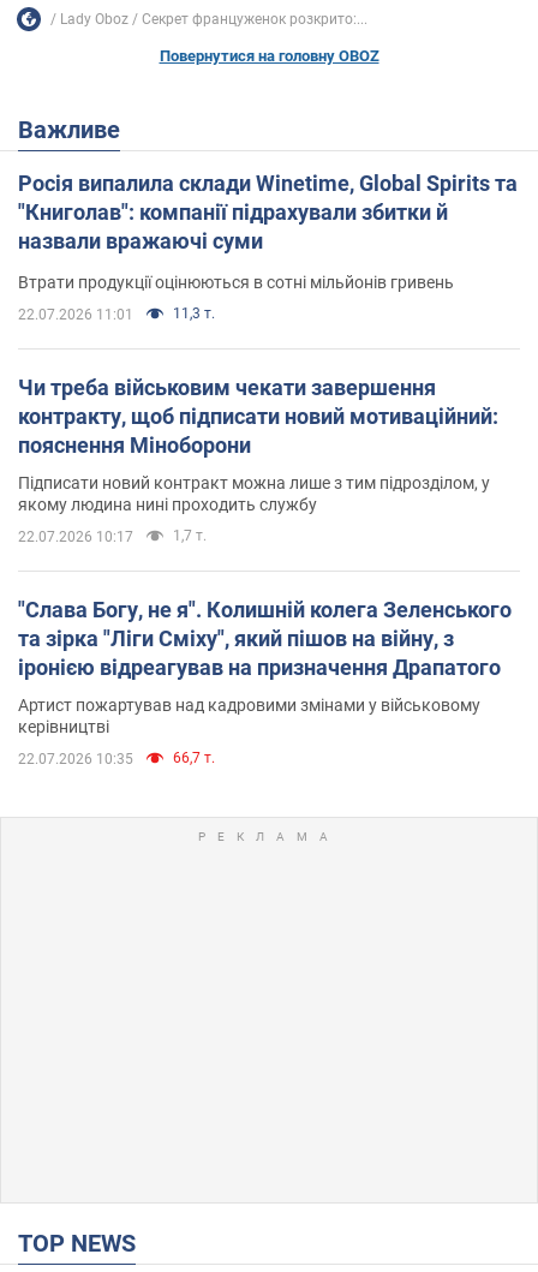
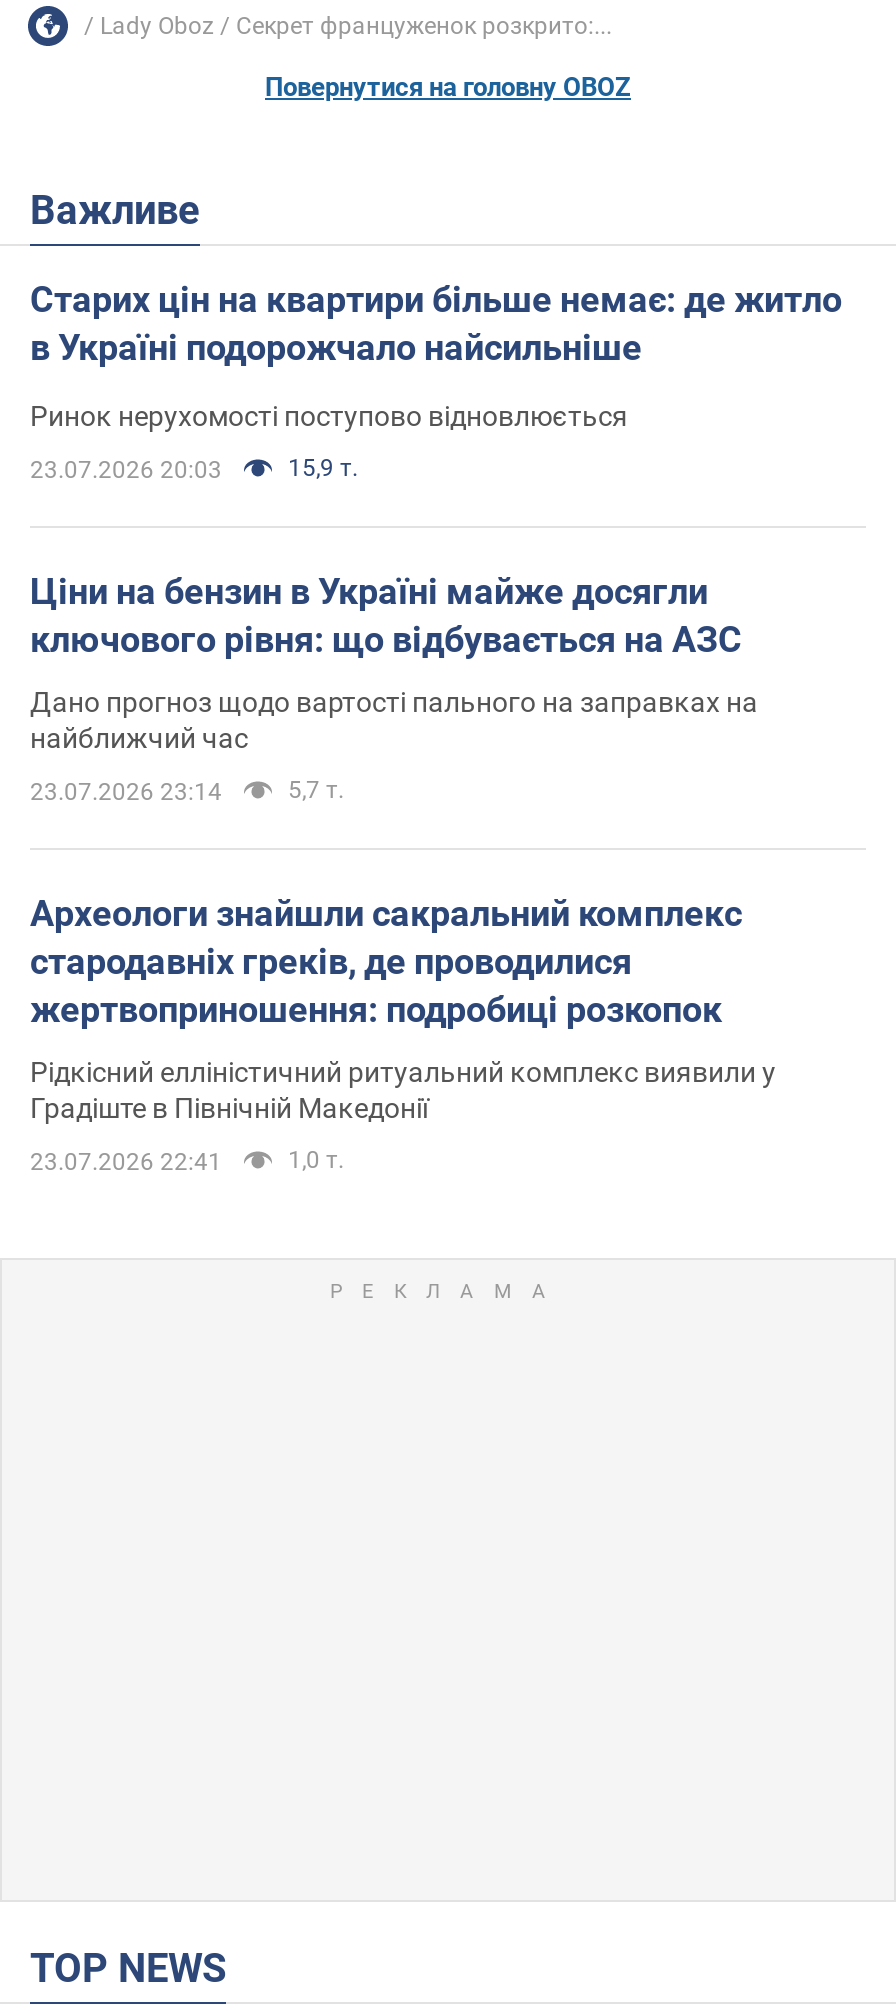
[18,171,518,254] Росія випалила склади Winetime, Global Spirits та | "Книголав": компанії підрахували збитки й | назвали вражаючі суми -> [30,279,842,369] Старих цін на квартири більше немає: де житло | в Україні подорожчало найсильніше
[18,273,454,292] Втрати продукції оцінюються в сотні мільйонів гривень -> [30,401,628,433] Ринок нерухомості поступово відновлюється
[18,306,215,324] 22.07.2026 11:01 | 11,3 т. -> [30,455,358,485] 23.07.2026 20:03 | 15,9 т.
[18,375,498,458] Чи треба військовим чекати завершення | контракту, щоб підписати новий мотиваційний: | пояснення Міноборони -> [30,571,742,661] Ціни на бензин в Україні майже досягли | ключового рівня: що відбувається на АЗС
[18,474,490,515] Підписати новий контракт можна лише з тим підрозділом, у | якому людина нині проходить службу -> [30,687,758,755] Дано прогноз щодо вартості пального на заправках на | найближчий час
[18,528,207,546] 22.07.2026 10:17 | 1,7 т. -> [30,777,344,807] 23.07.2026 23:14 | 5,7 т.
[18,597,512,680] "Слава Богу, не я". Колишній колега Зеленського | та зірка "Ліги Сміху", який пішов на війну, з | іронією відреагував на призначення Драпатого -> [30,893,742,1031] Археологи знайшли сакральний комплекс | стародавніх греків, де проводилися | жертвоприношення: подробиці розкопок
[18,696,480,737] Артист пожартував над кадровими змінами у військовому | керівництві -> [30,1057,776,1125] Рідкісний елліністичний ритуальний комплекс виявили у | Градіште в Північній Македонії
[18,750,215,768] 22.07.2026 10:35 | 66,7 т. -> [30,1147,344,1177] 23.07.2026 22:41 | 1,0 т.

